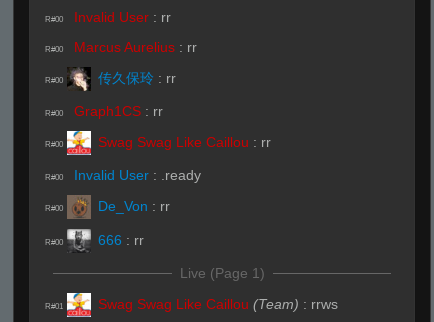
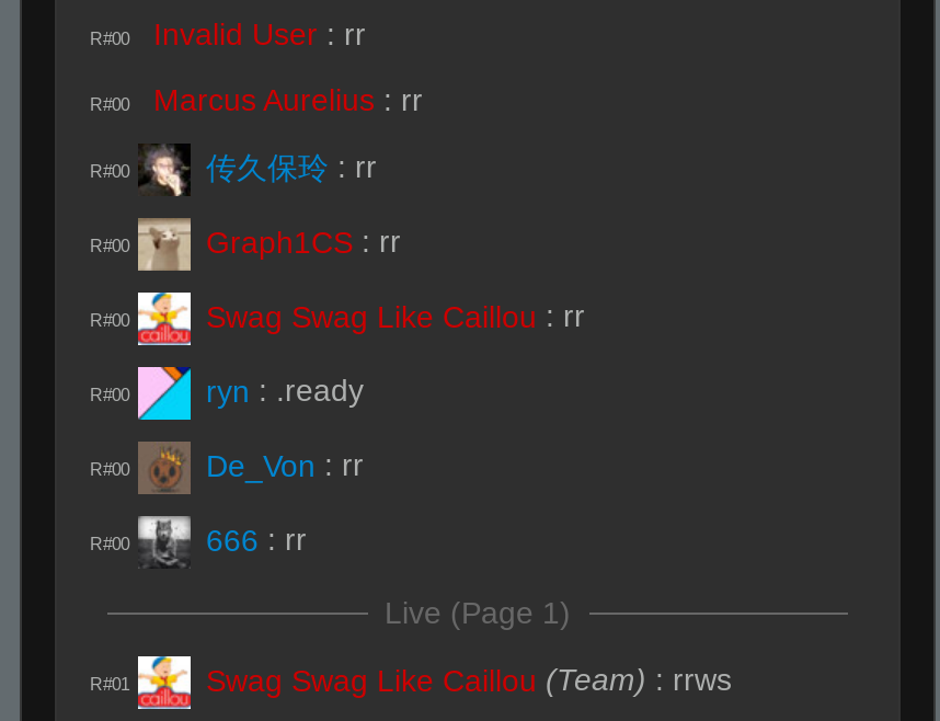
[74,167,201,183] Invalid User :.ready -> [206,373,364,408] ryn :.ready

